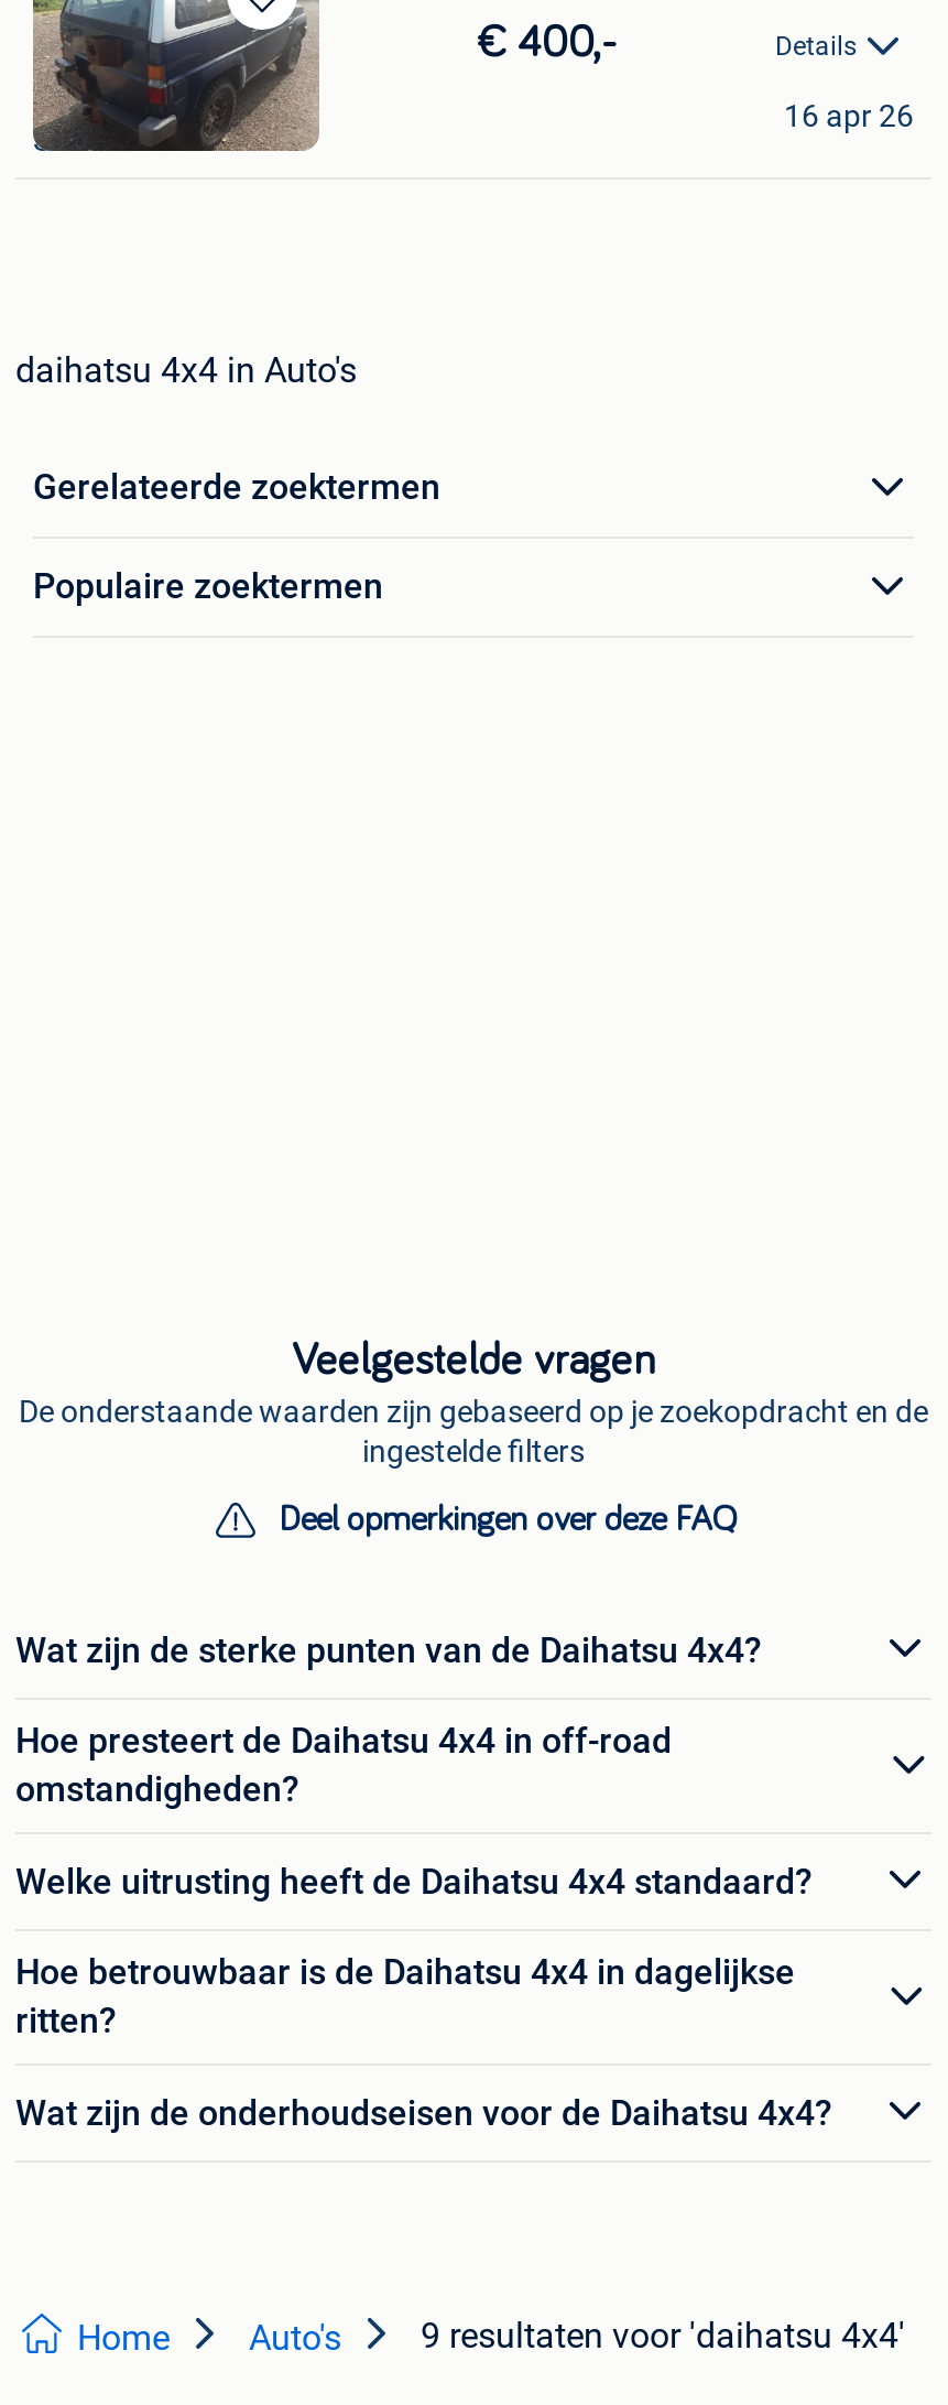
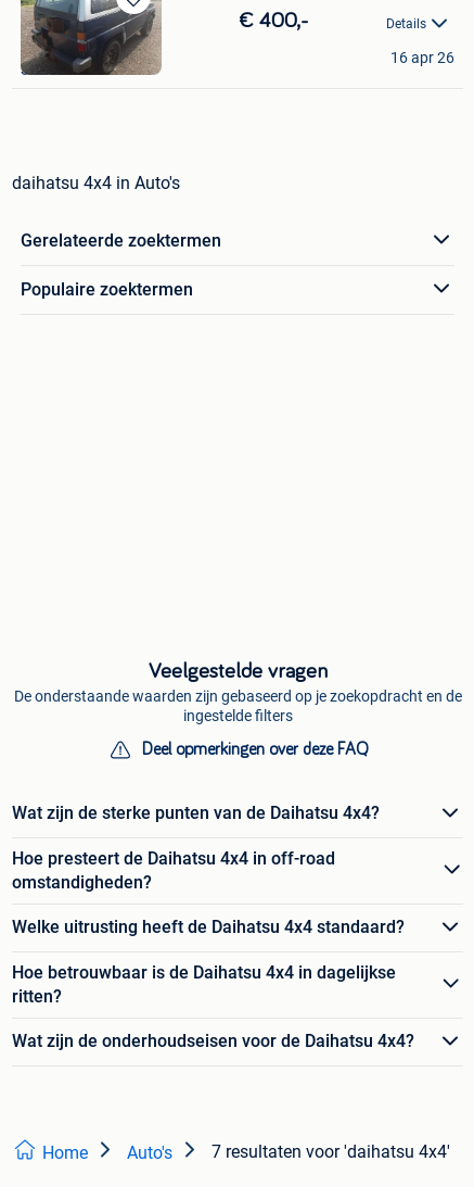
[421,2316,905,2358] 9 resultaten voor 'daihatsu 4x4' -> [212,1141,450,1162] 7 resultaten voor 'daihatsu 4x4'

